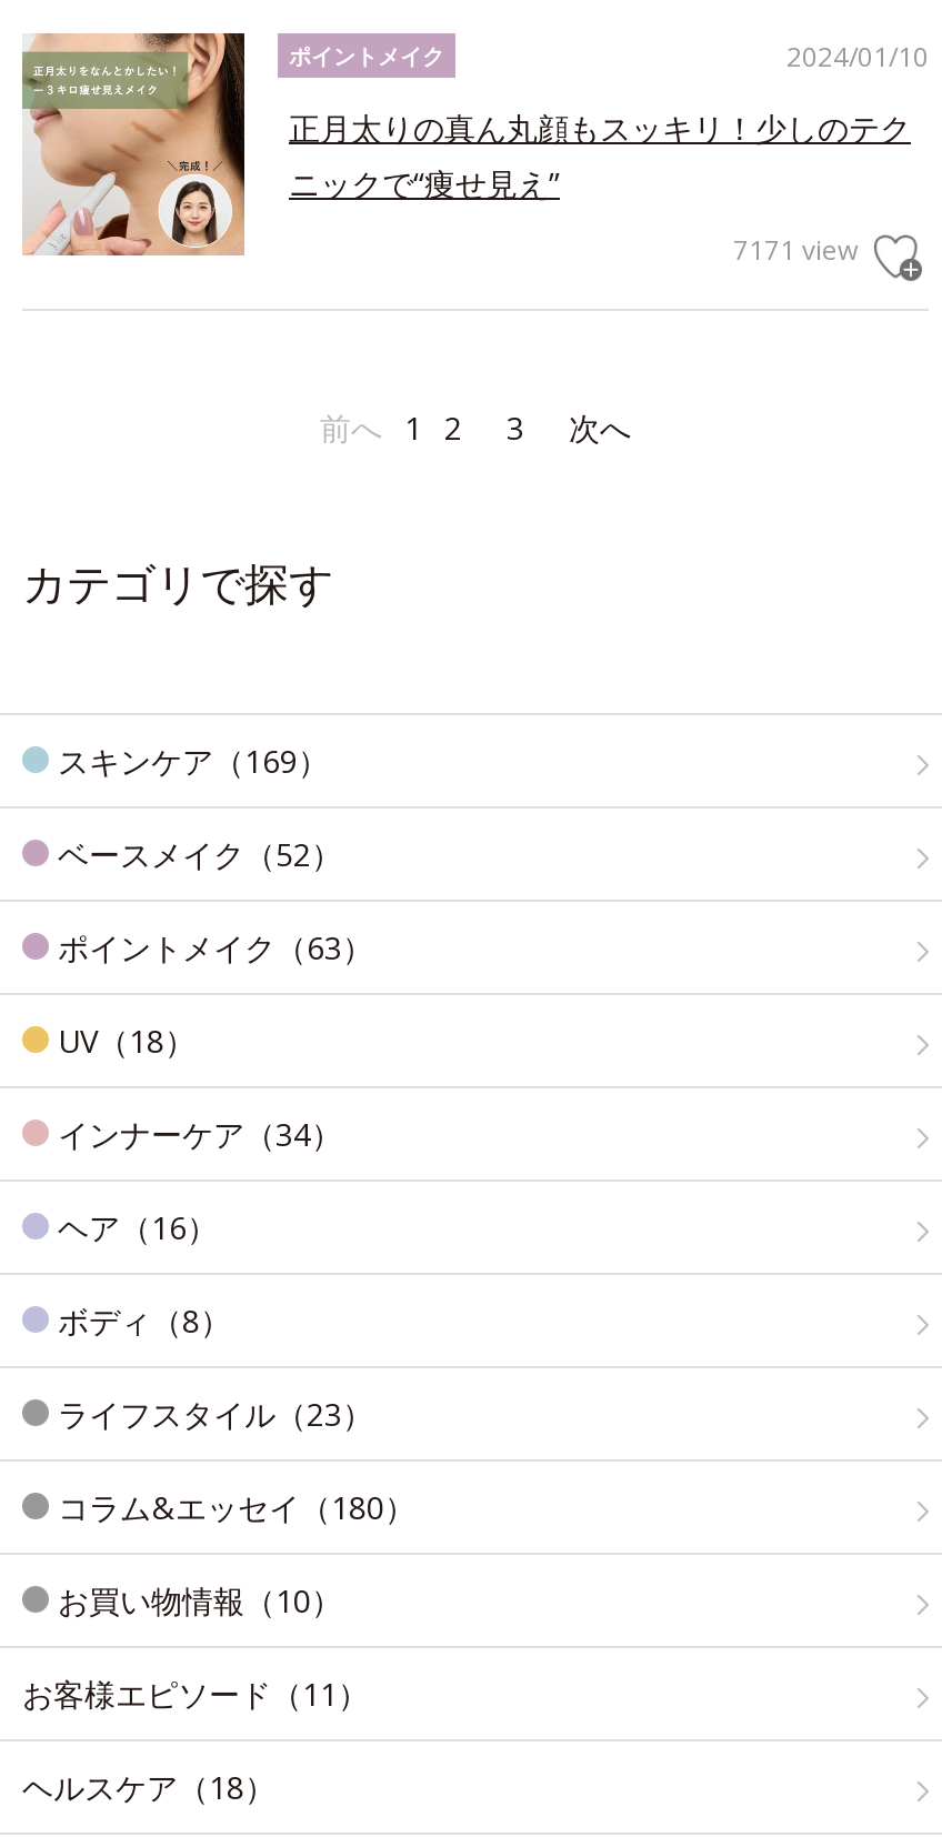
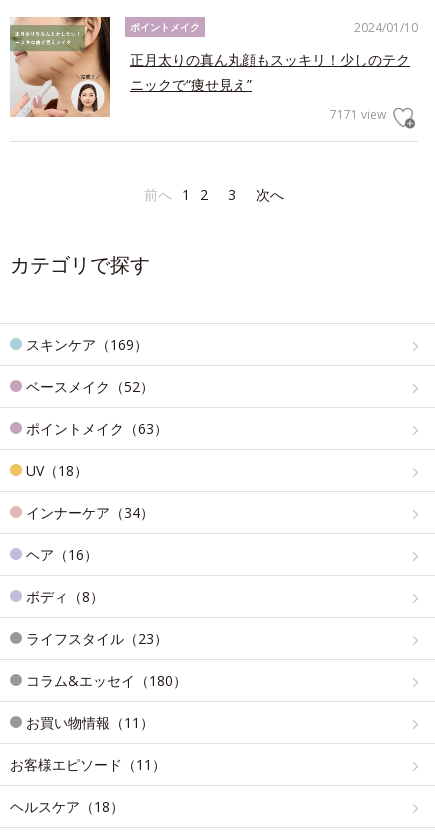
[58,1579,342,1622] お買い物情報（10） -> [26,713,154,732] お買い物情報（11）

